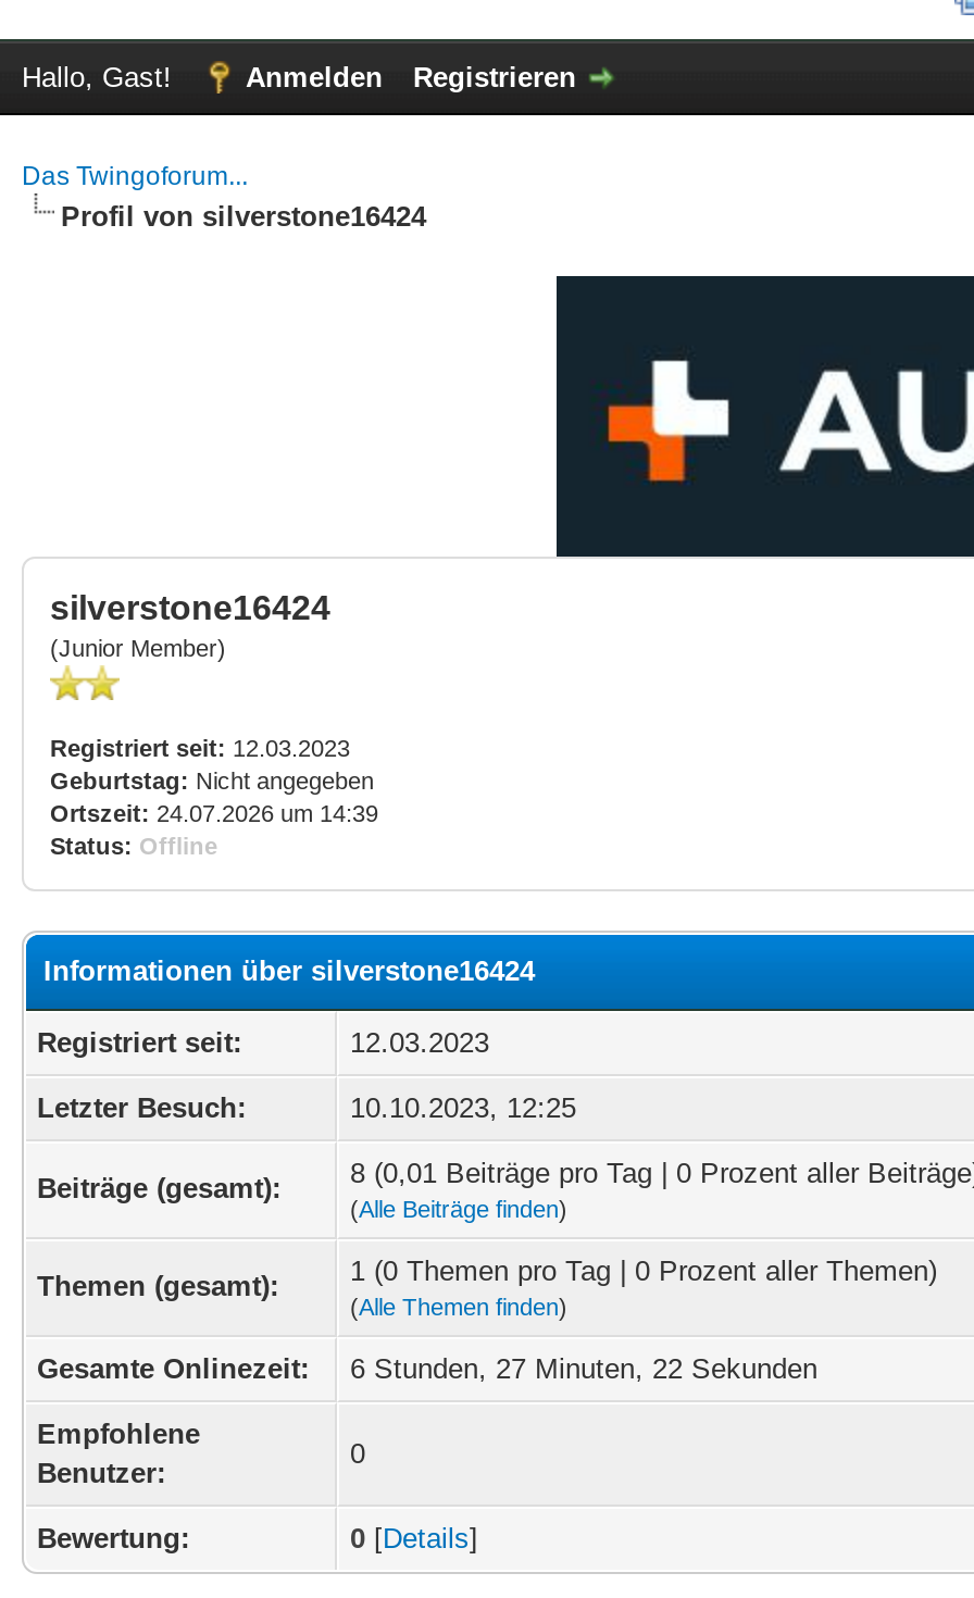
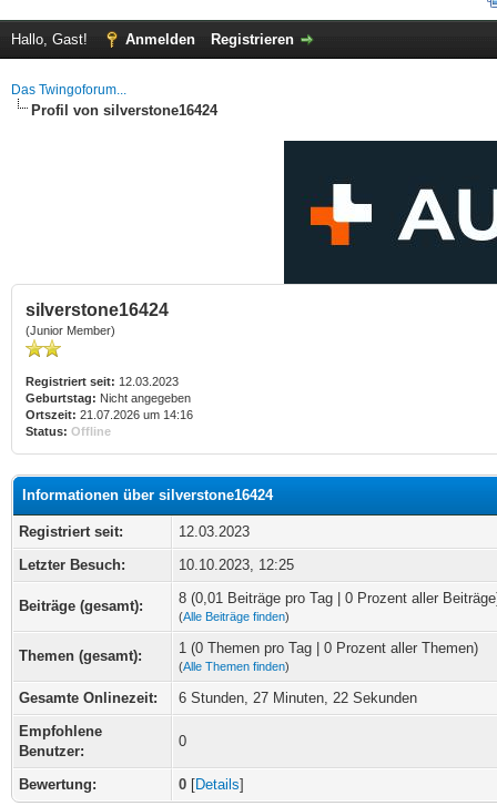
[50,800,378,826] Ortszeit: 24.07.2026 um 14:39 -> [26,408,193,421] Ortszeit: 21.07.2026 um 14:16

